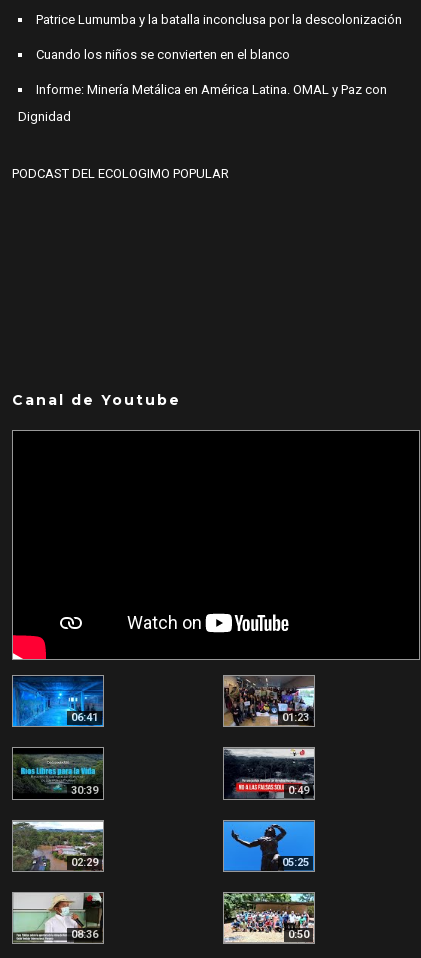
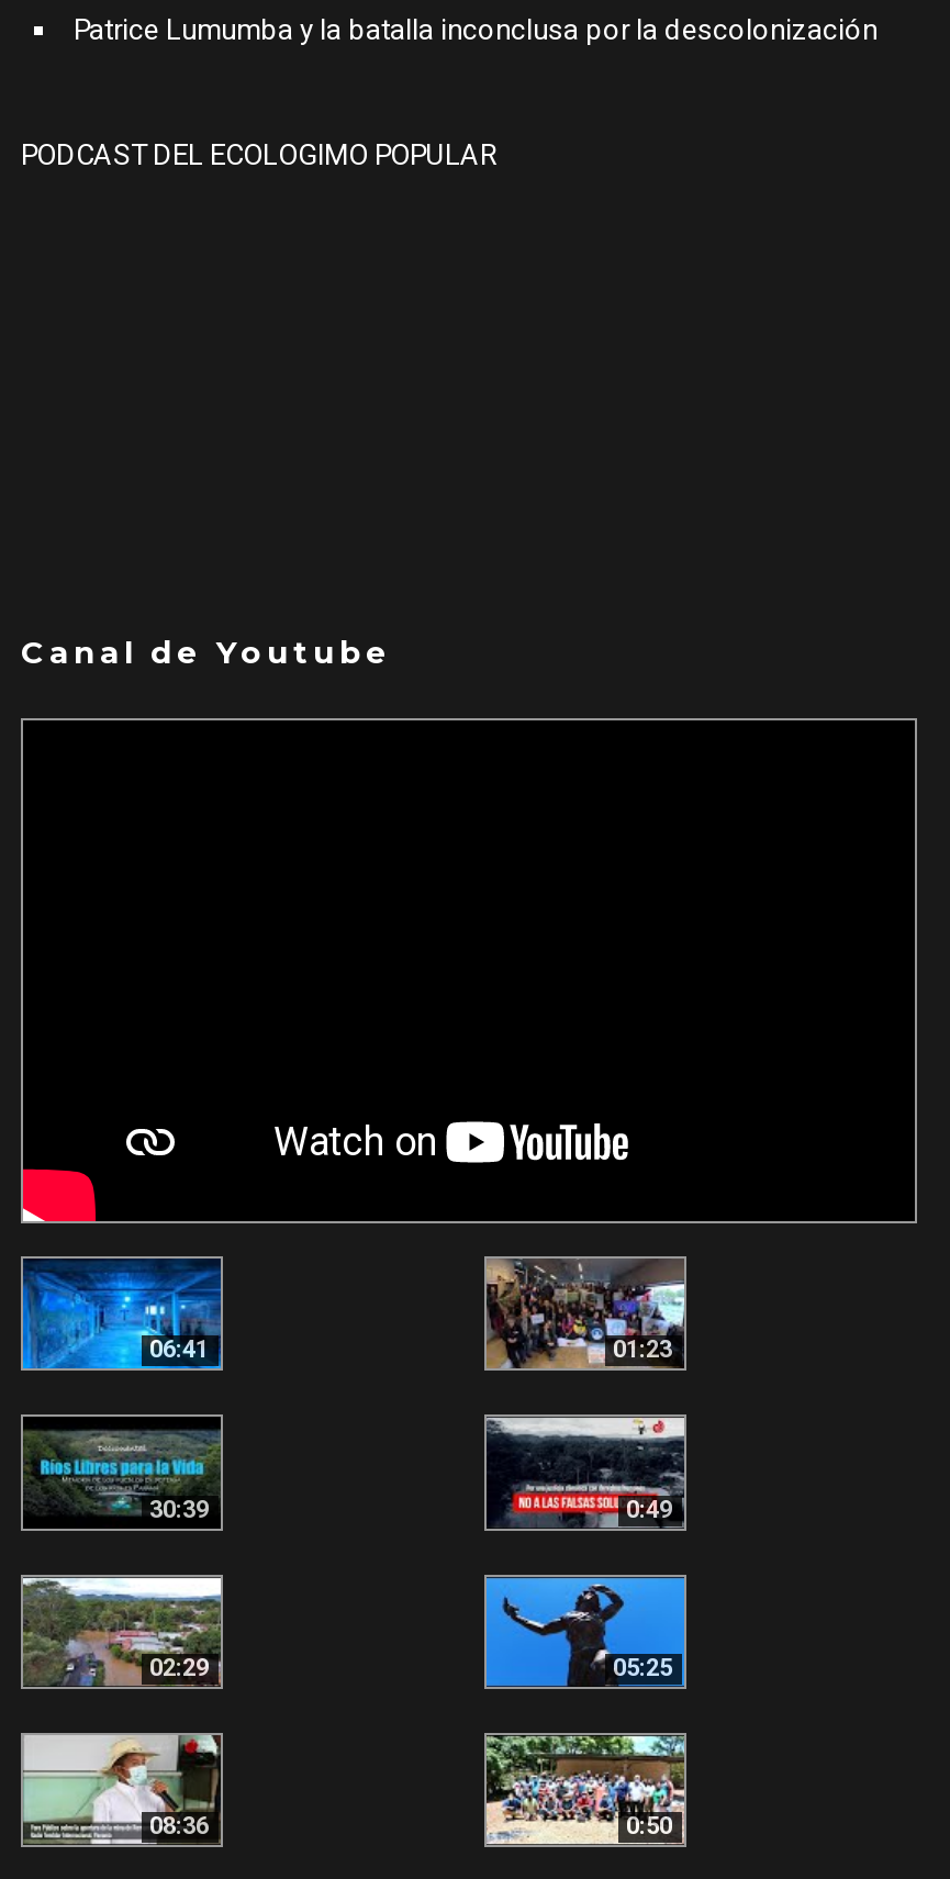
[18,47,387,124] Cuando los niños se convierten en el blanco | Informe: Minería Metálica en América Latina. OMAL y Paz con | Dignidad -> none

